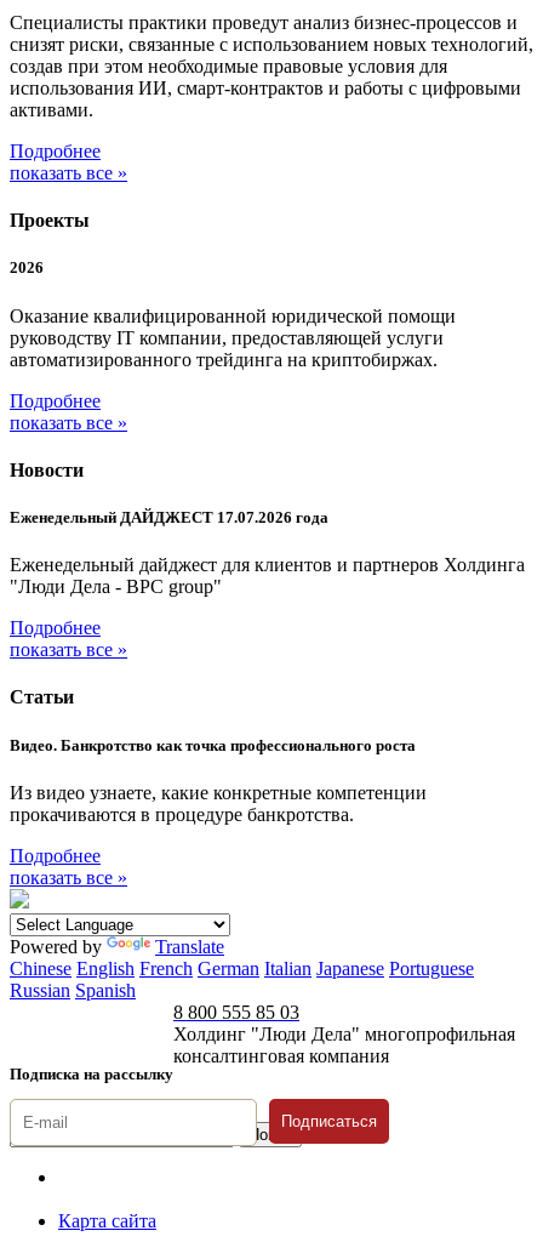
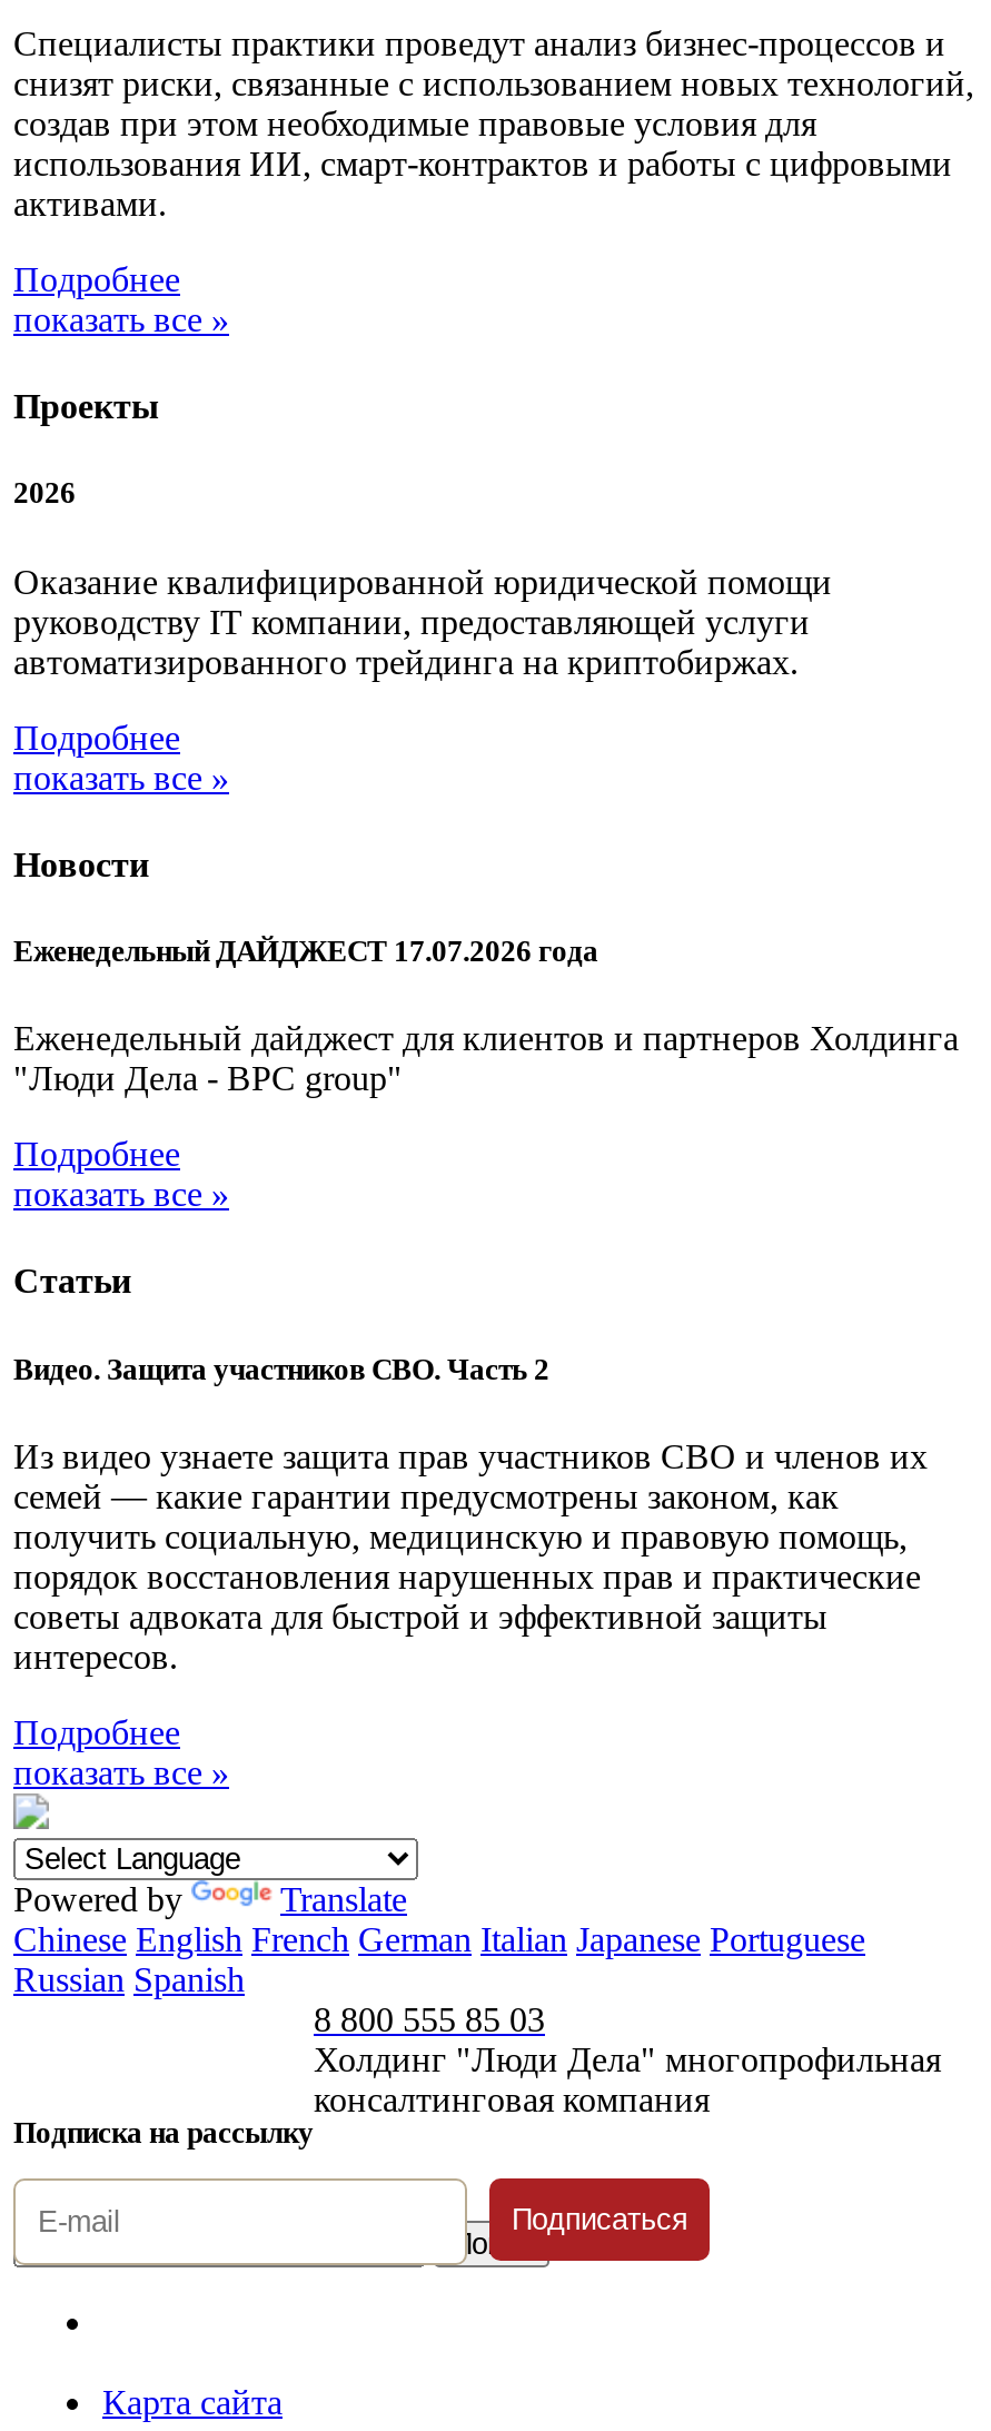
[10,736,416,754] Видео. Банкротство как точка профессионального роста -> [13,1352,549,1385] Видео. Защита участников СВО. Часть 2
[10,782,427,825] Из видео узнаете, какие конкретные компетенции | прокачиваются в процедуре банкротства. -> [13,1437,928,1675] Из видео узнаете защита прав участников СВО и членов их | семей — какие гарантии предусмотрены законом, как | получить социальную, медицинскую и правовую помощь, | порядок восстановления нарушенных прав и практические | советы адвоката для быстрой и эффективной защиты | интересов.

